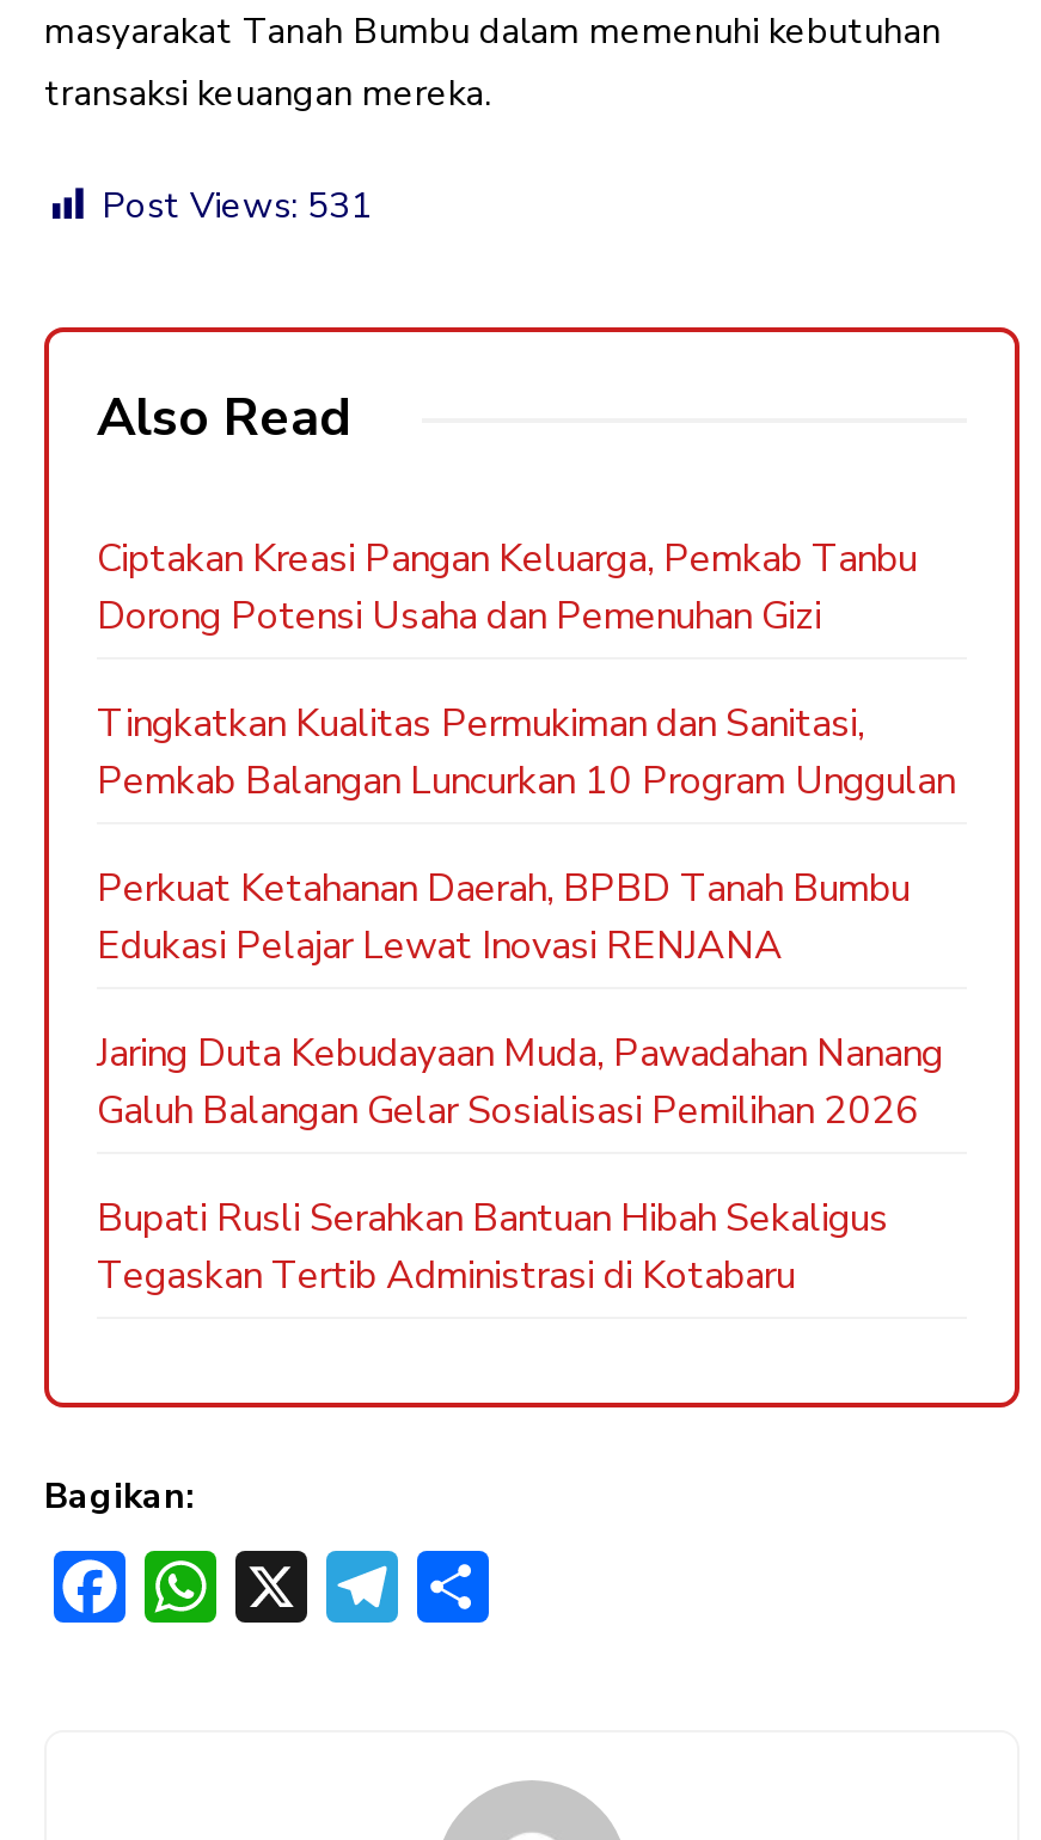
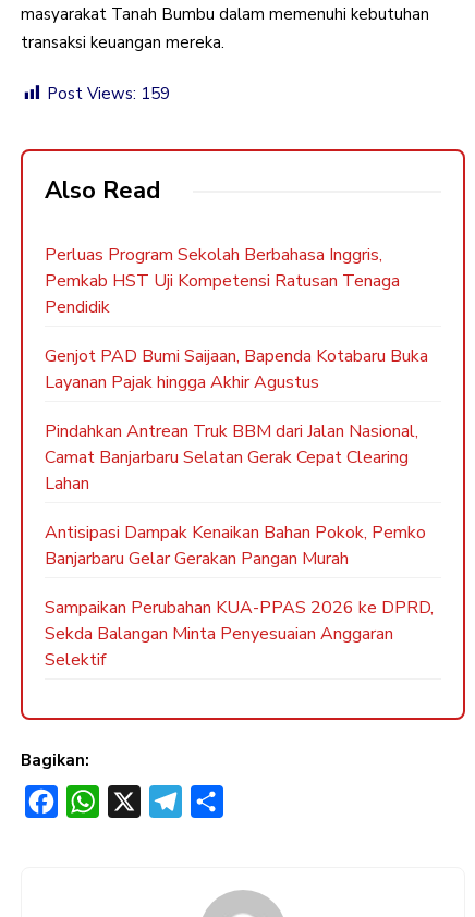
[102,181,372,228] Post Views: 531 -> [47,82,170,104] Post Views: 159
[97,533,917,643] Ciptakan Kreasi Pangan Keluarga, Pemkab Tanbu | Dorong Potensi Usaha dan Pemenuhan Gizi -> [45,243,400,319] Perluas Program Sekolah Berbahasa Inggris, | Pemkab HST Uji Kompetensi Ratusan Tenaga | Pendidik
[97,698,955,808] Tingkatkan Kualitas Permukiman dan Sanitasi, | Pemkab Balangan Luncurkan 10 Program Unggulan -> [45,344,428,394] Genjot PAD Bumi Saijaan, Bapenda Kotabaru Buka | Layanan Pajak hingga Akhir Agustus
[97,863,910,973] Perkuat Ketahanan Daerah, BPBD Tanah Bumbu | Edukasi Pelajar Lewat Inovasi RENJANA -> [45,419,418,496] Pindahkan Antrean Truk BBM dari Jalan Nasional, | Camat Banjarbaru Selatan Gerak Cepat Clearing | Lahan
[97,1028,943,1137] Jaring Duta Kebudayaan Muda, Pawadahan Nanang | Galuh Balangan Gelar Sosialisasi Pemilihan 2026 -> [45,521,426,571] Antisipasi Dampak Kenaikan Bahan Pokok, Pemko | Banjarbaru Gelar Gerakan Pangan Murah
[97,1192,888,1302] Bupati Rusli Serahkan Bantuan Hibah Sekaligus | Tegaskan Tertib Administrasi di Kotabaru -> [45,596,434,672] Sampaikan Perubahan KUA-PPAS 2026 ke DPRD, | Sekda Balangan Minta Penyesuaian Anggaran | Selektif

